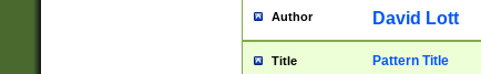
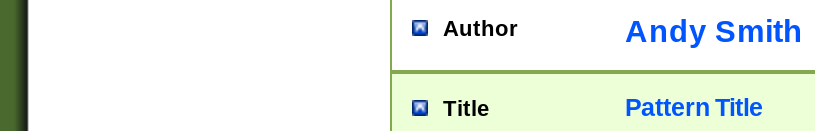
[372,9,458,28] David Lott -> [625,14,803,48] Andy Smith

